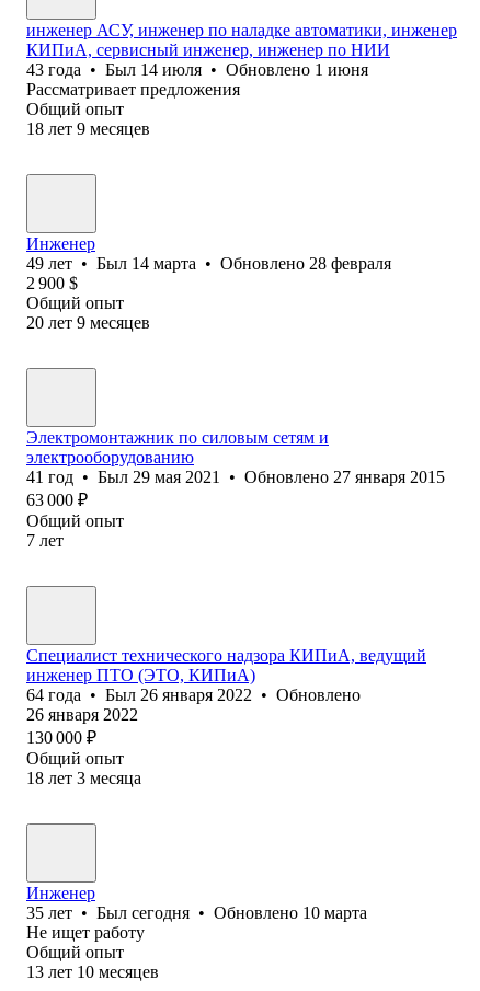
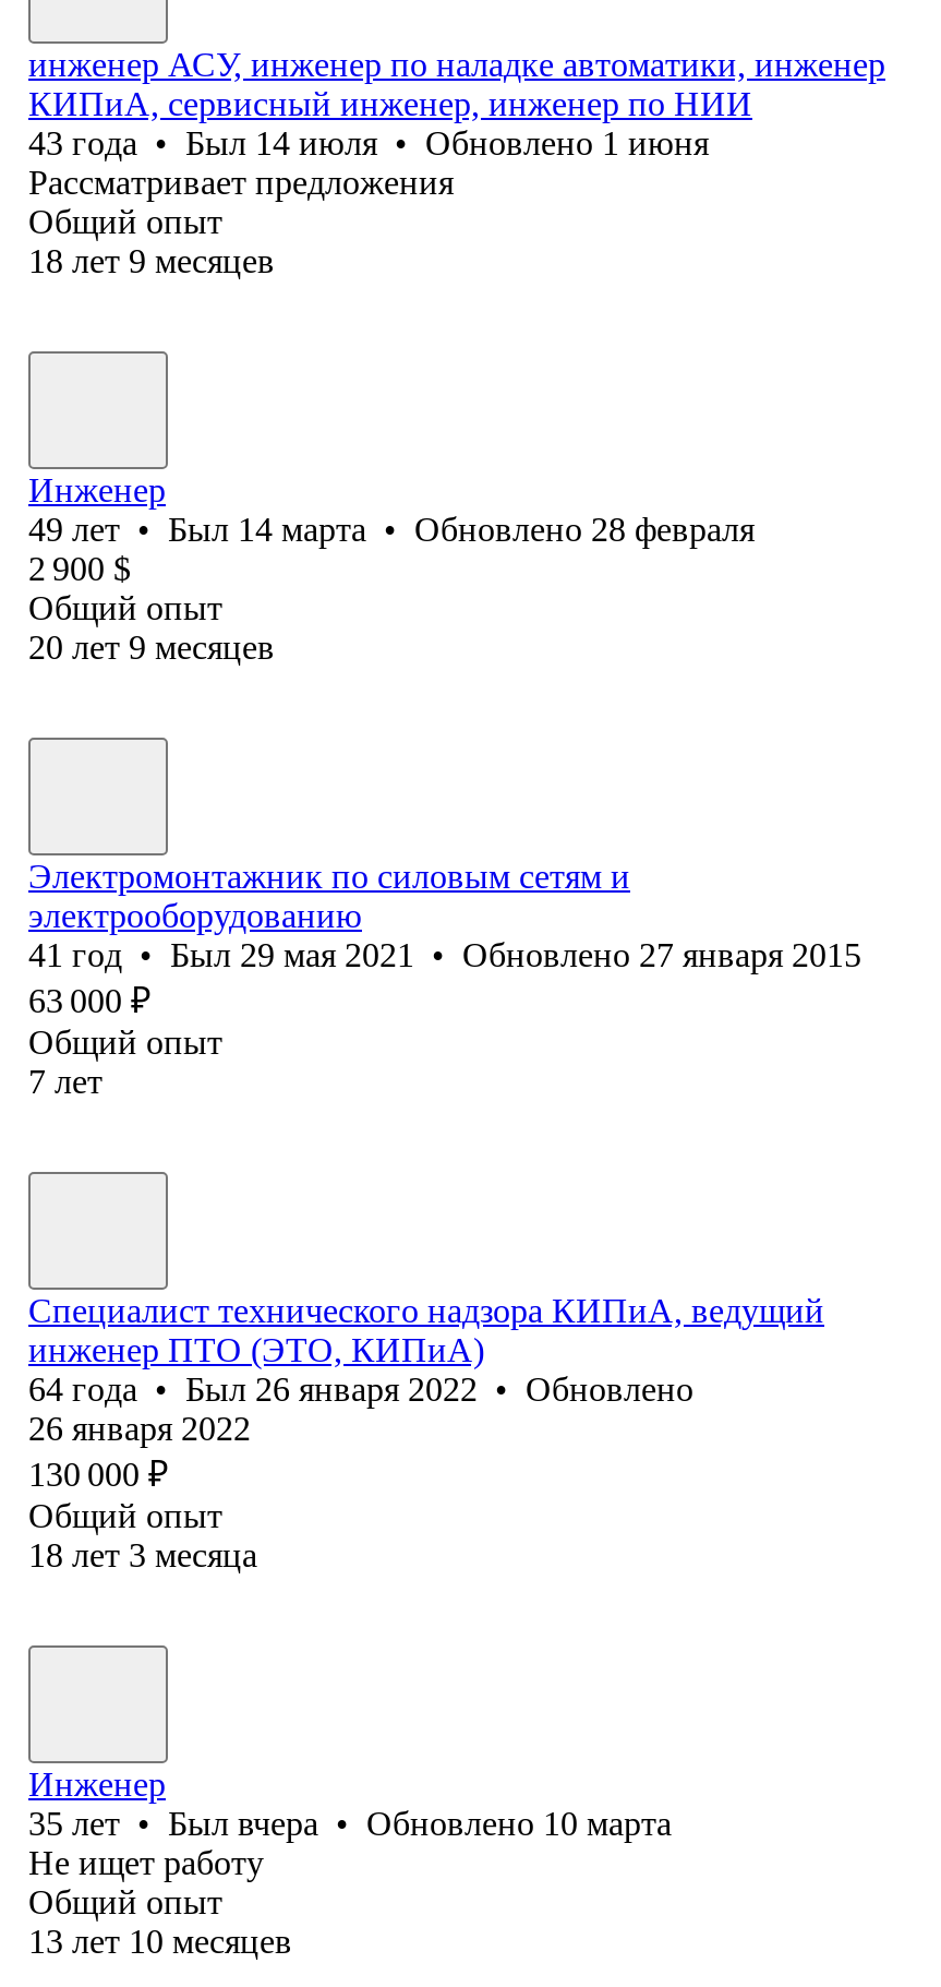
[26,903,367,922] 35 лет • Был сегодня • Обновлено 10 марта -> [28,1805,672,1842] 35 лет • Был вчера • Обновлено 10 марта

